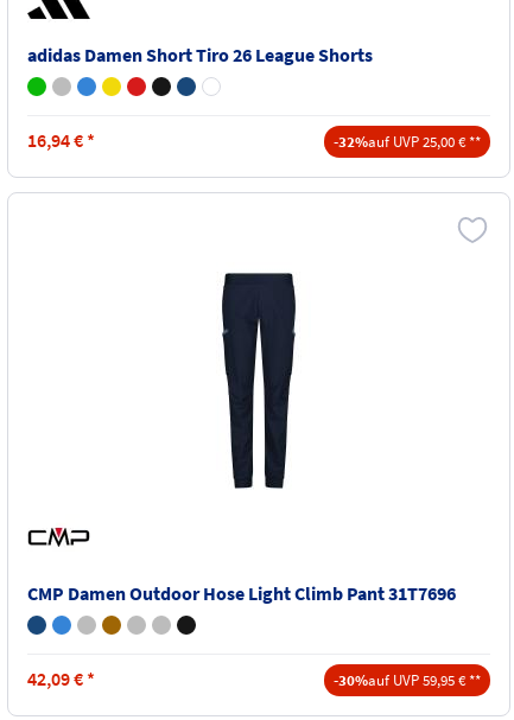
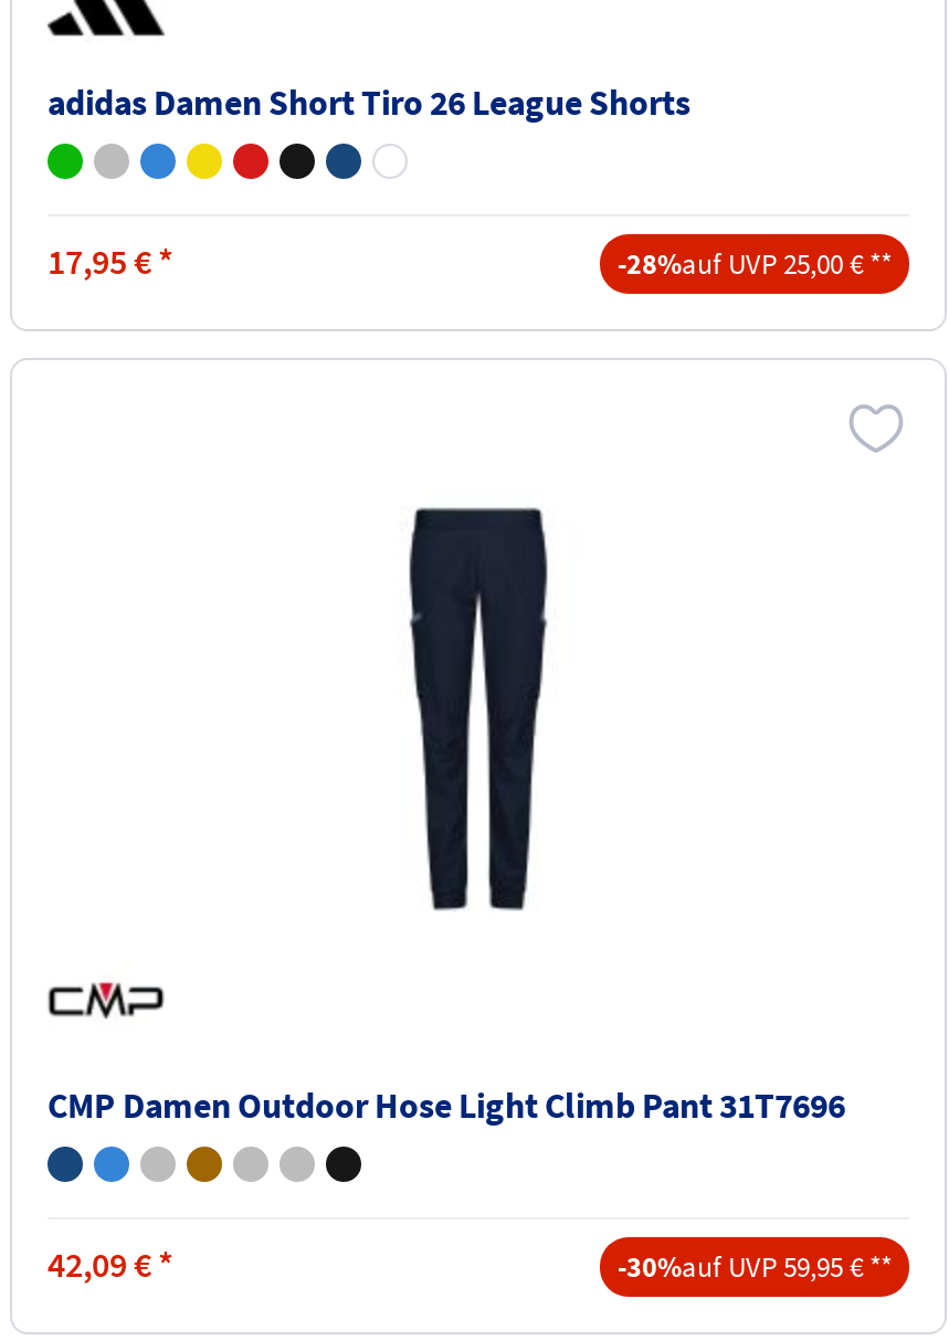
[27,128,95,152] 16,94 €* -> [48,239,173,283] 17,95 €*
[334,132,481,152] -32%auf UVP 25,00 € ** -> [618,245,892,283] -28%auf UVP 25,00 € **

